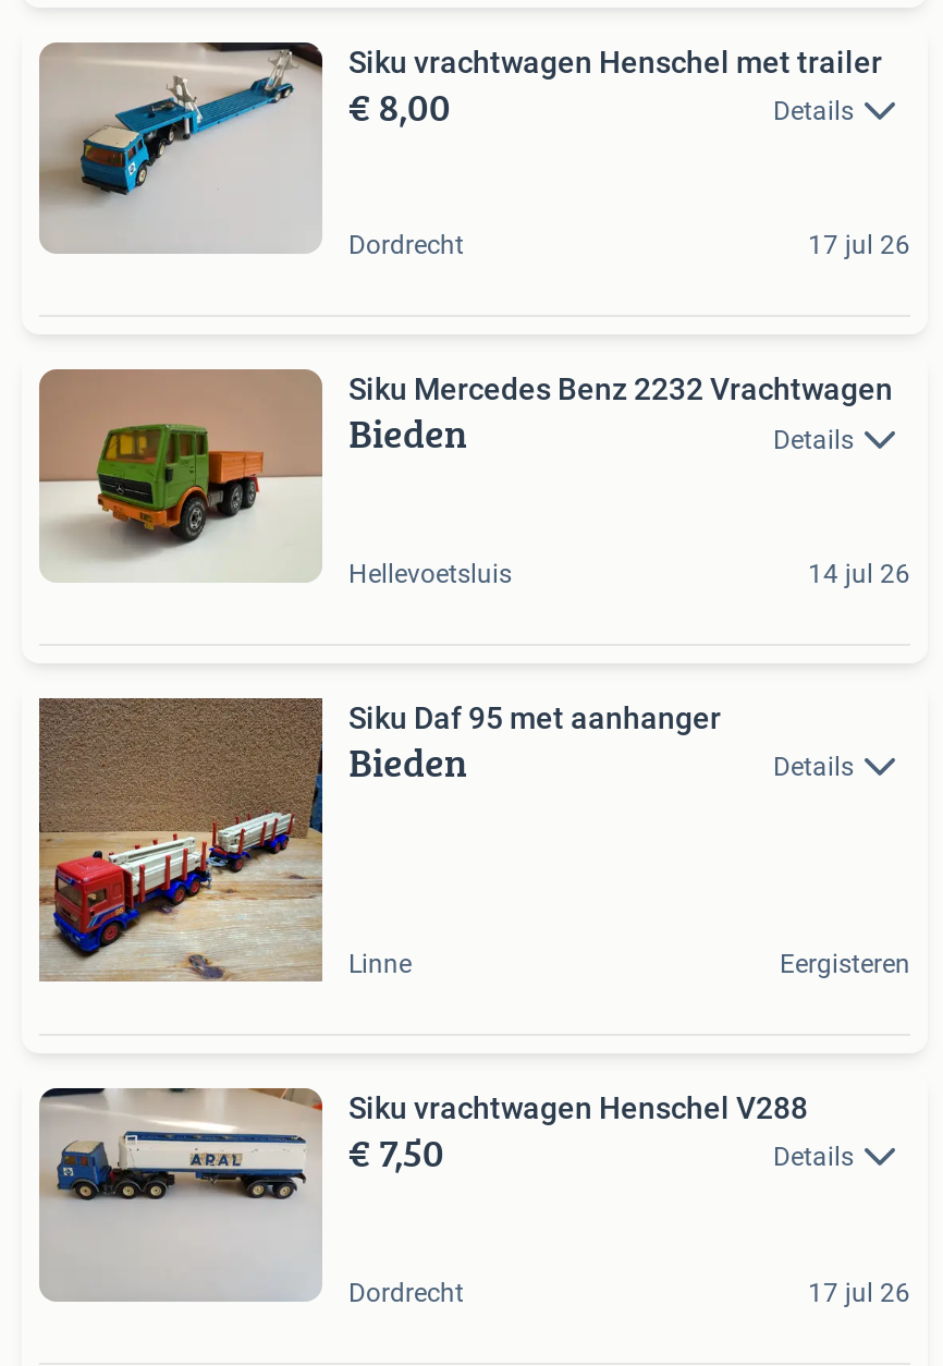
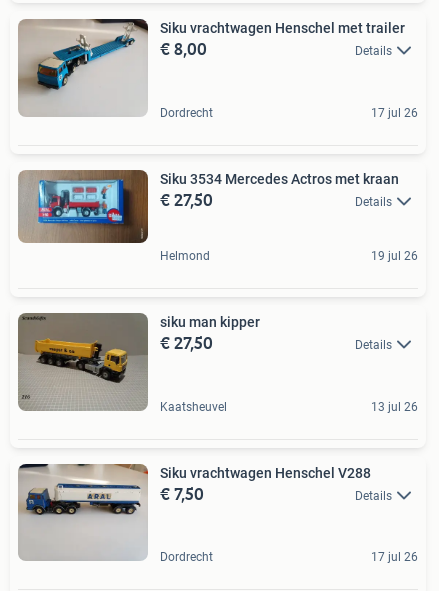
[39,368,893,582] [image] | Siku Mercedes Benz 2232 Vrachtwagen | Bieden -> [18,171,399,259] [image] | Siku 3534 Mercedes Actros met kraan | € 27,50
[348,558,910,589] Hellevoetsluis | 14 jul 26 -> [160,249,418,263] Helmond | 19 jul 26
[39,697,721,983] [image] | Siku Daf 95 met aanhanger | Bieden -> [18,313,260,414] [image] | siku man kipper | € 27,50
[348,948,910,979] Linne | Eergisteren -> [160,400,418,414] Kaatsheuvel | 13 jul 26

